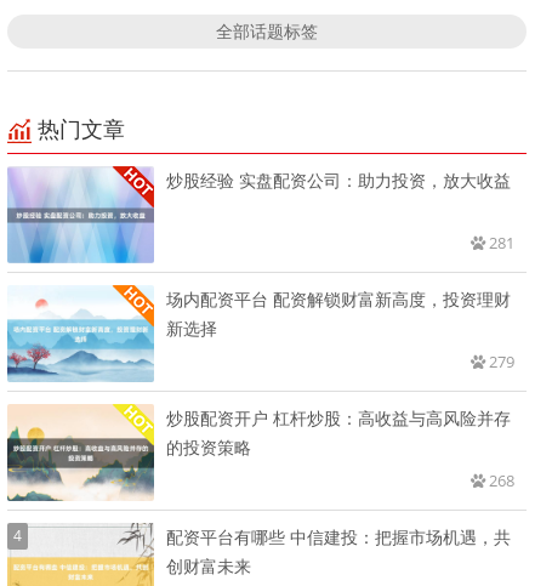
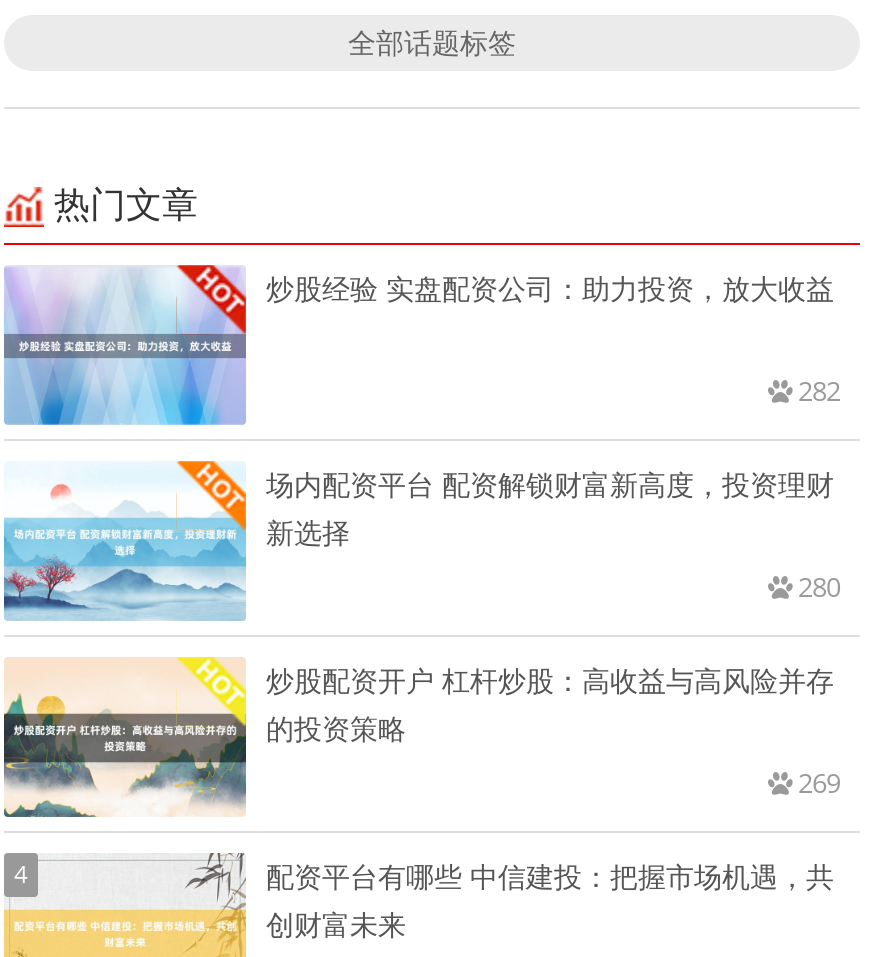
[489,232,514,254] 281 -> [798,373,840,409] 282
[489,351,514,373] 279 -> [798,569,840,605] 280
[489,470,514,492] 268 -> [798,765,840,801] 269

